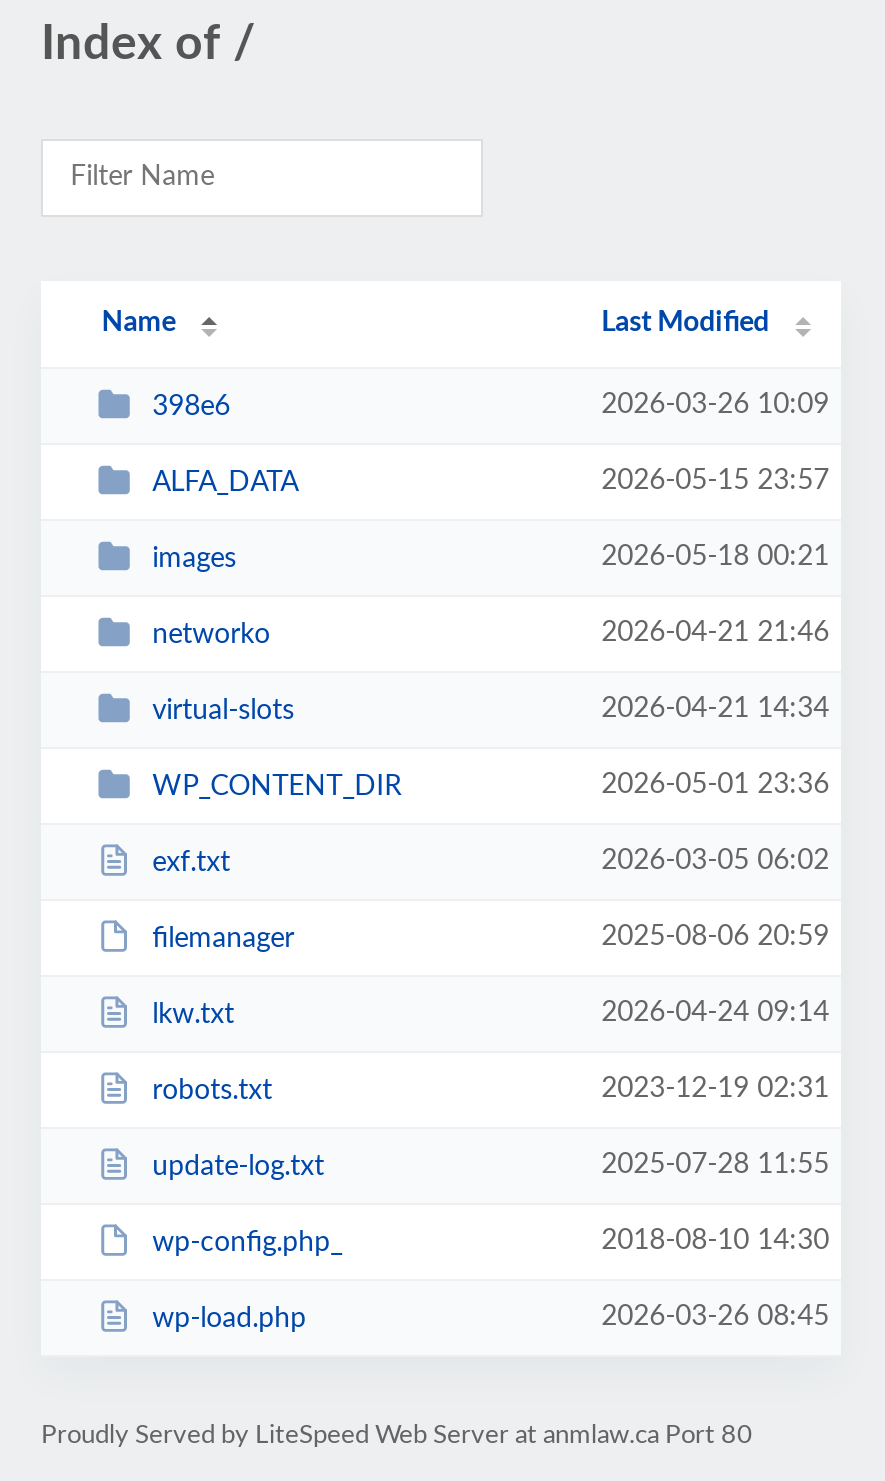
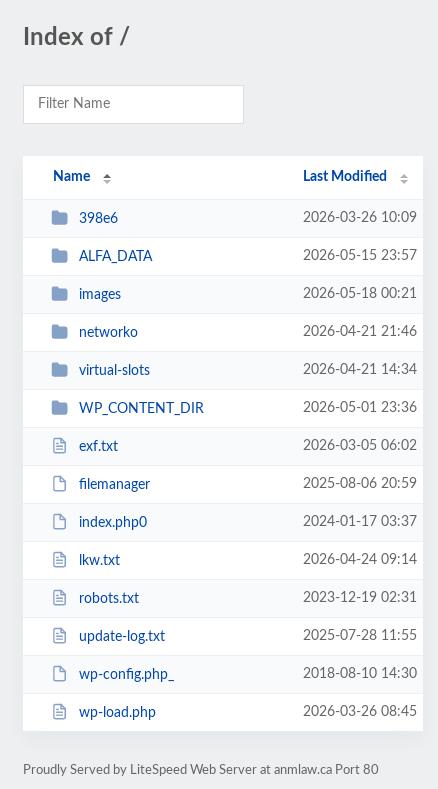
none -> [79,515,417,530] index.php0 | 2024-01-17 03:37

